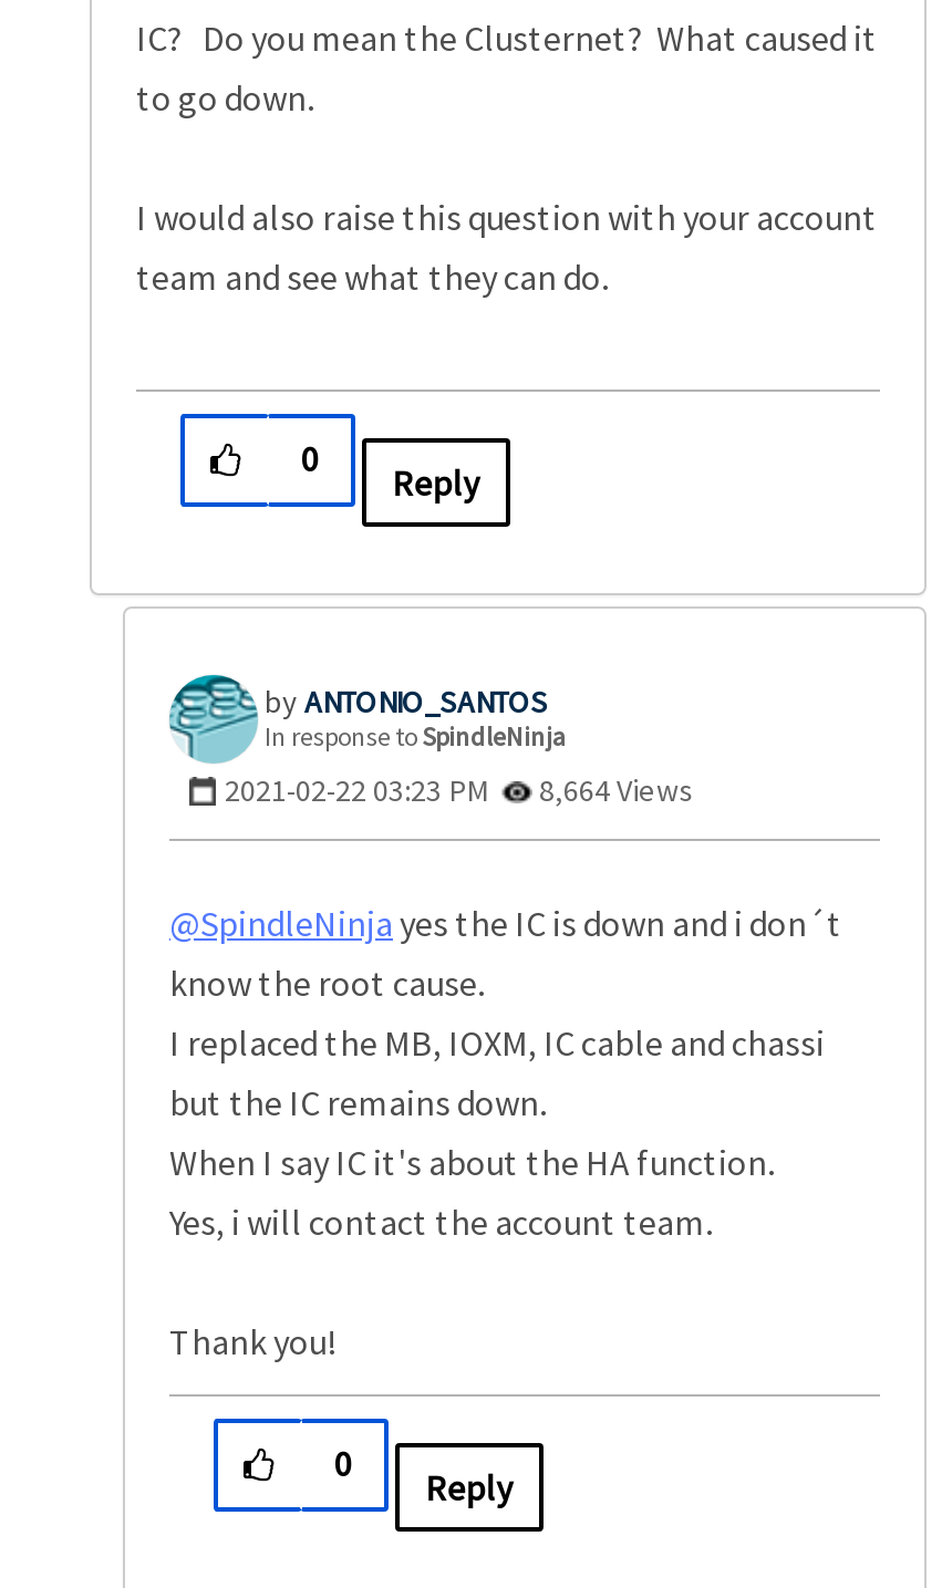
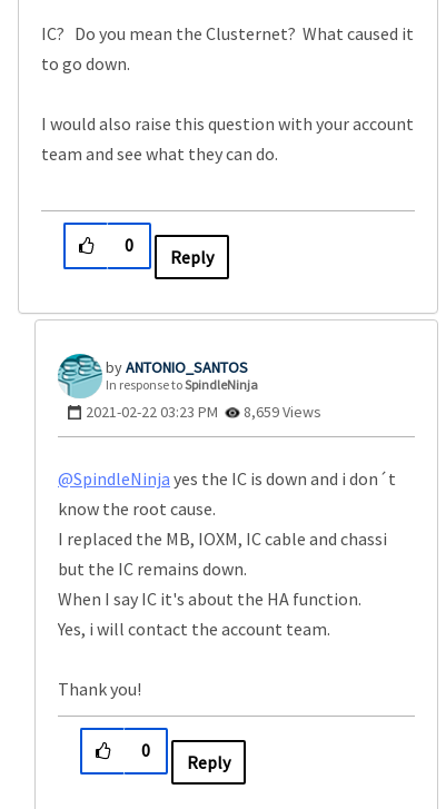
[225,769,694,809] 2021-02-22 03:23 PM 8,664 Views -> [86,401,321,421] 2021-02-22 03:23 PM 8,659 Views

